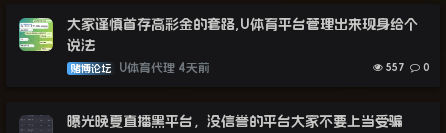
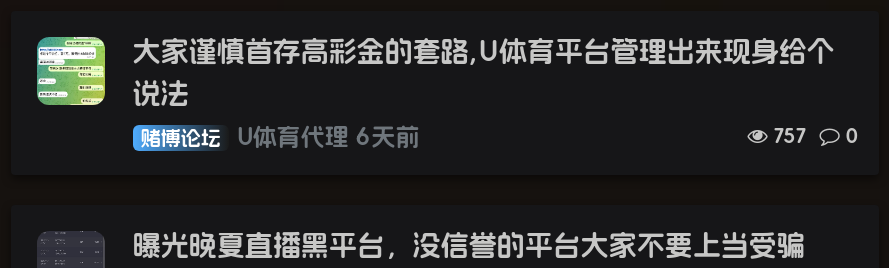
[119,62,210,74] U体育代理 4天前 -> [237,125,420,149] U体育代理 6天前
[383,62,430,73] 557 0 -> [767,125,859,147] 757 0

